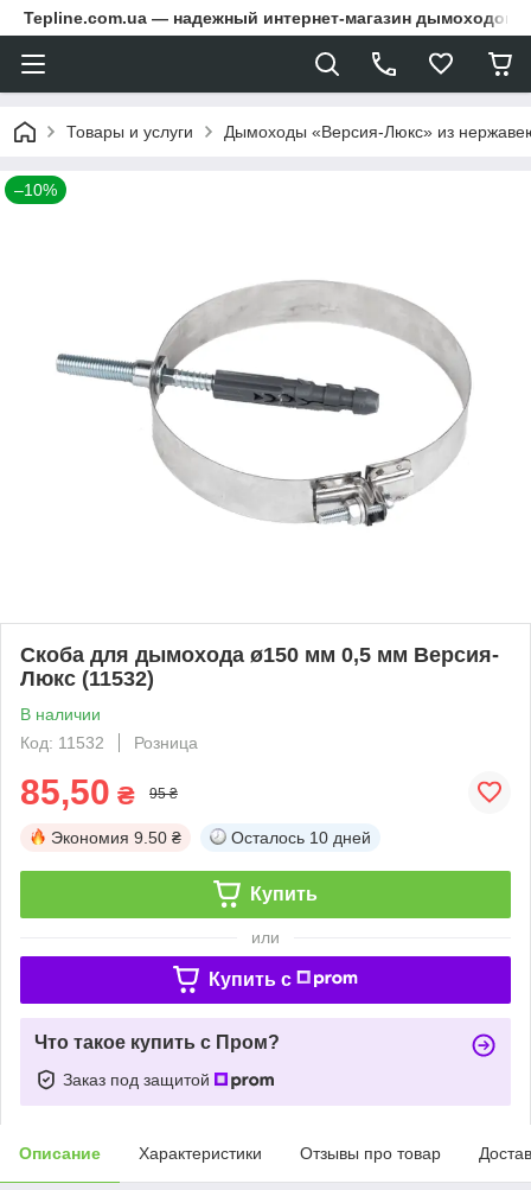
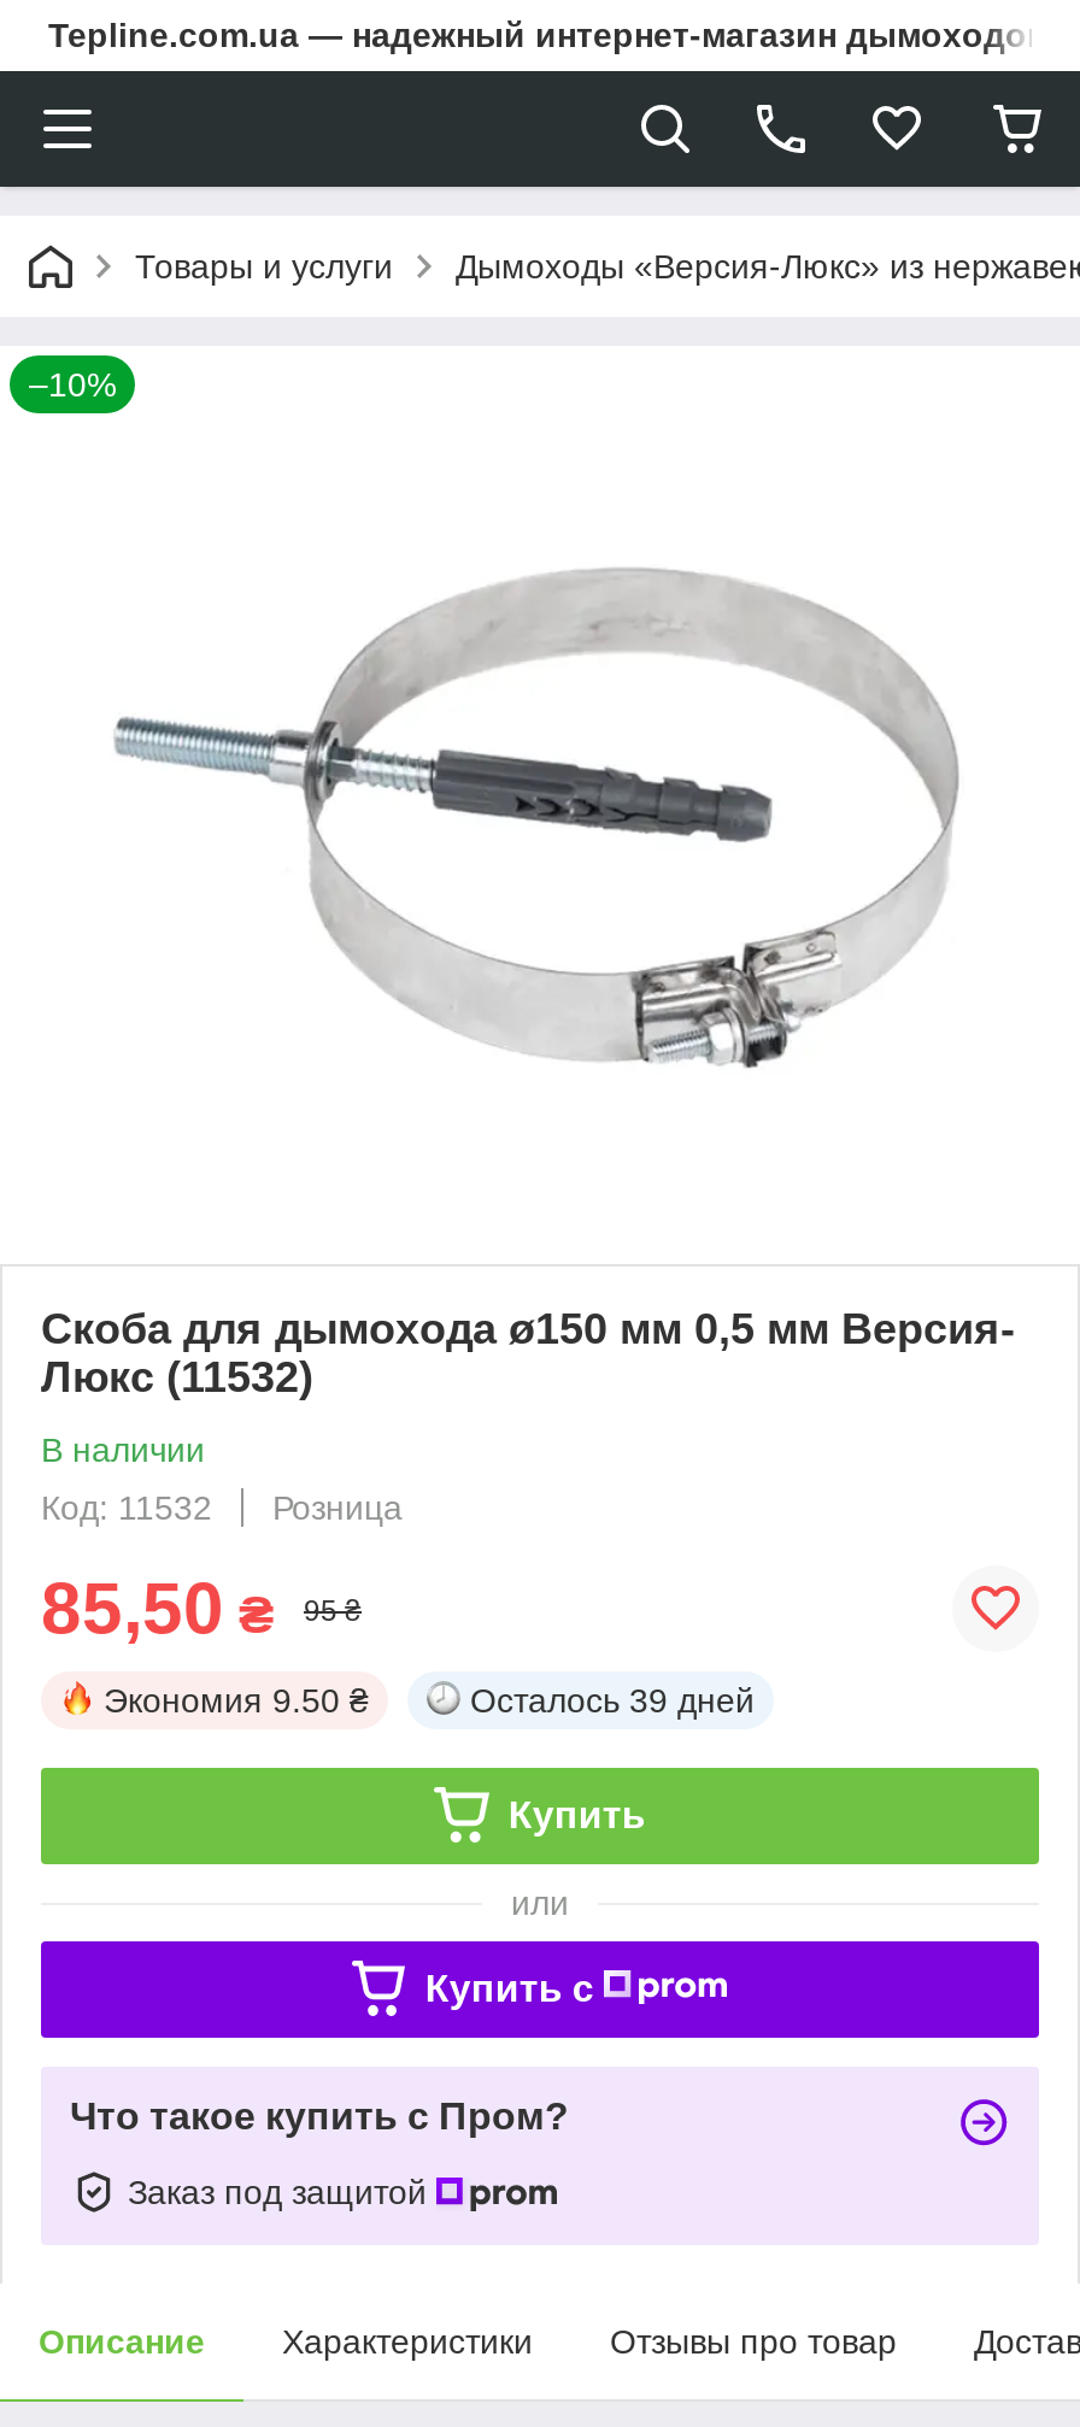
[231,828,371,847] Осталось 10 дней -> [470,1681,755,1719] Осталось 39 дней

